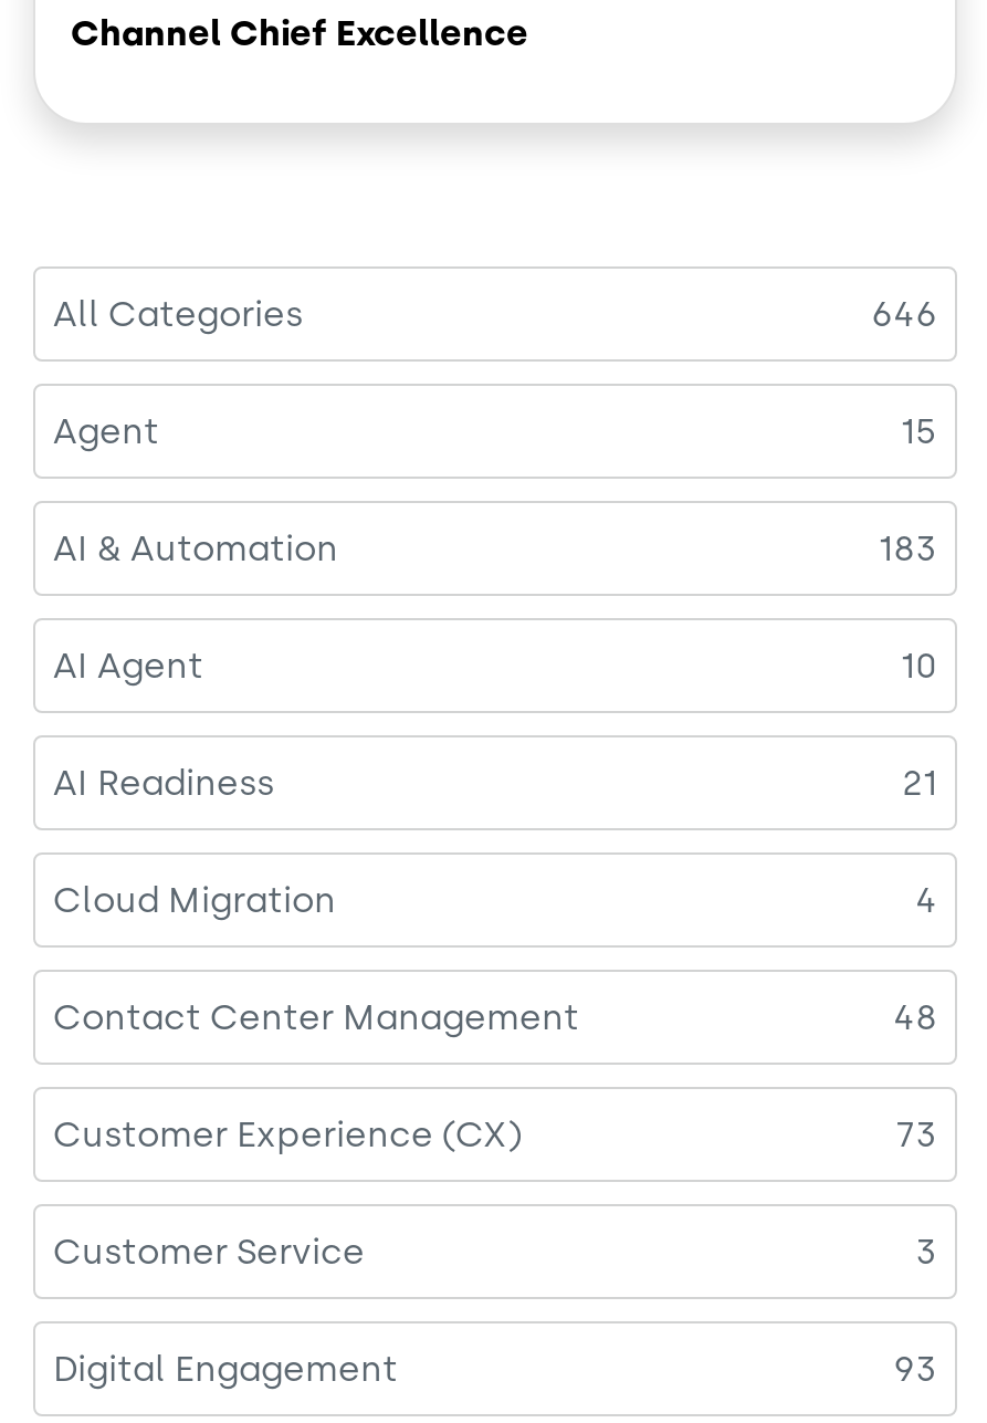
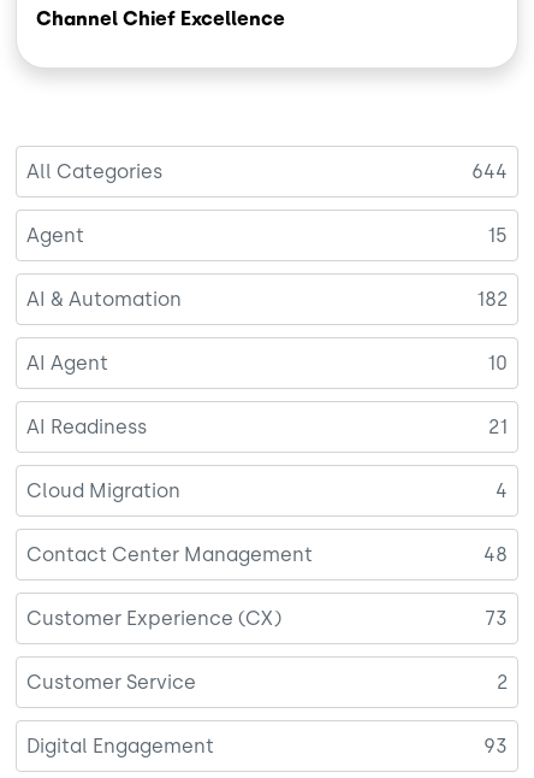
[871,293,937,335] 646 -> [471,160,508,183] 644
[878,528,937,570] 183 -> [476,288,508,311] 182
[915,1231,937,1273] 3 -> [497,671,508,694] 2

